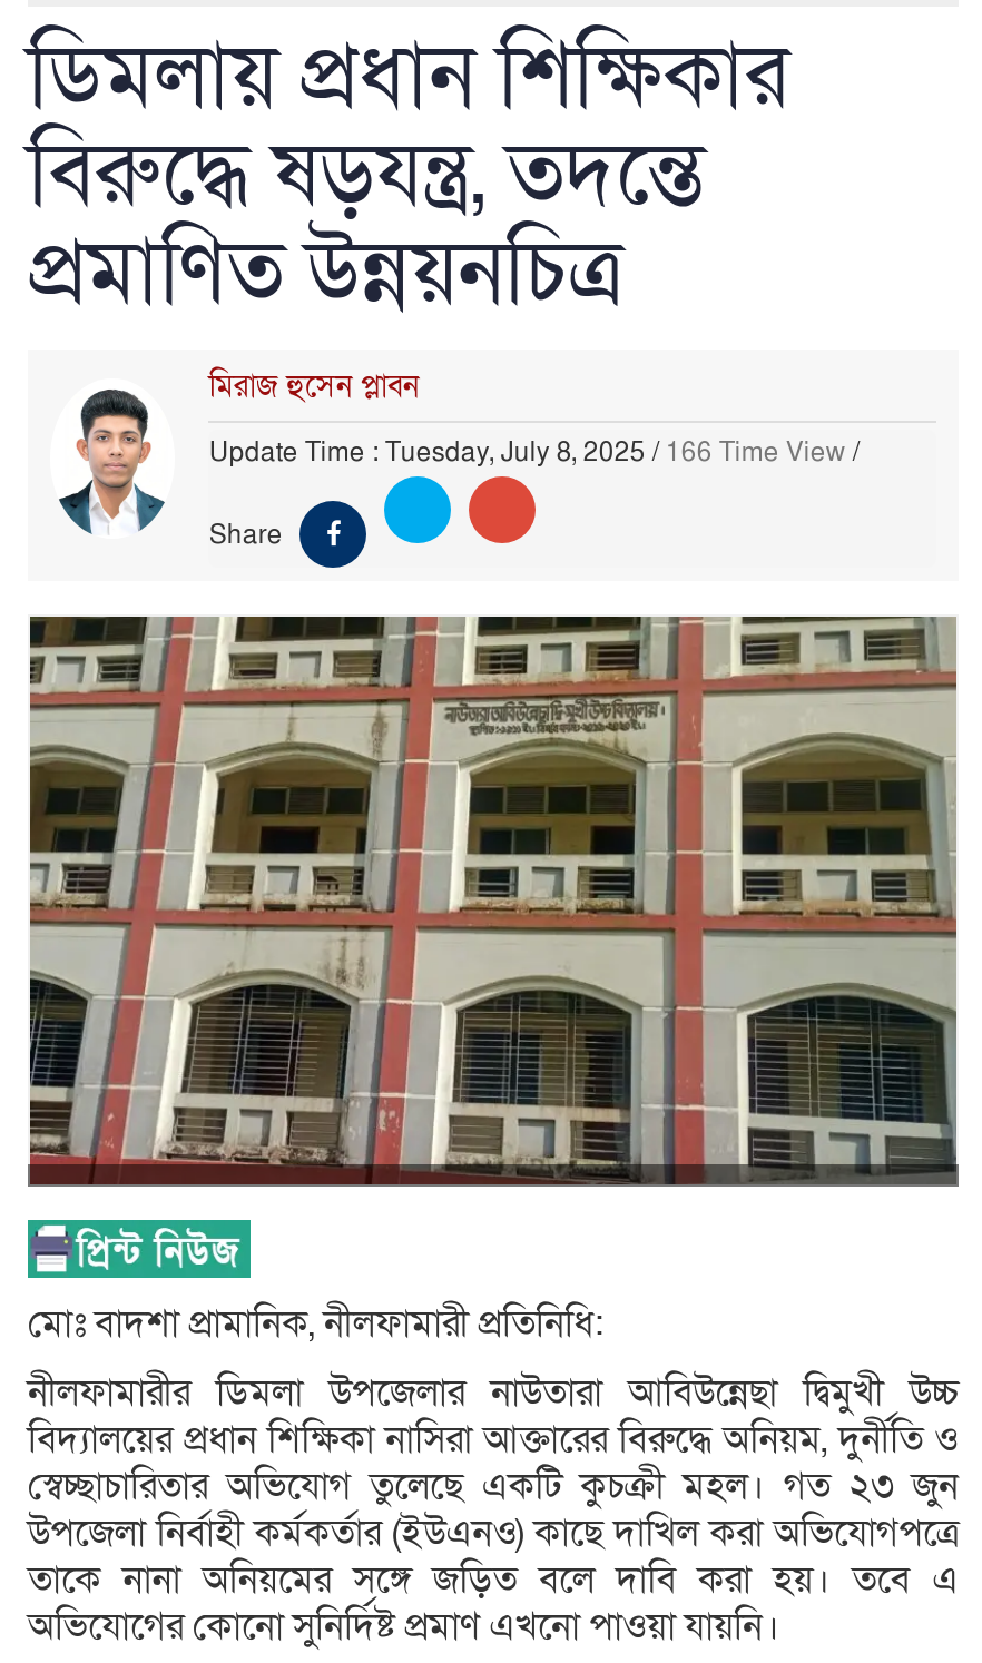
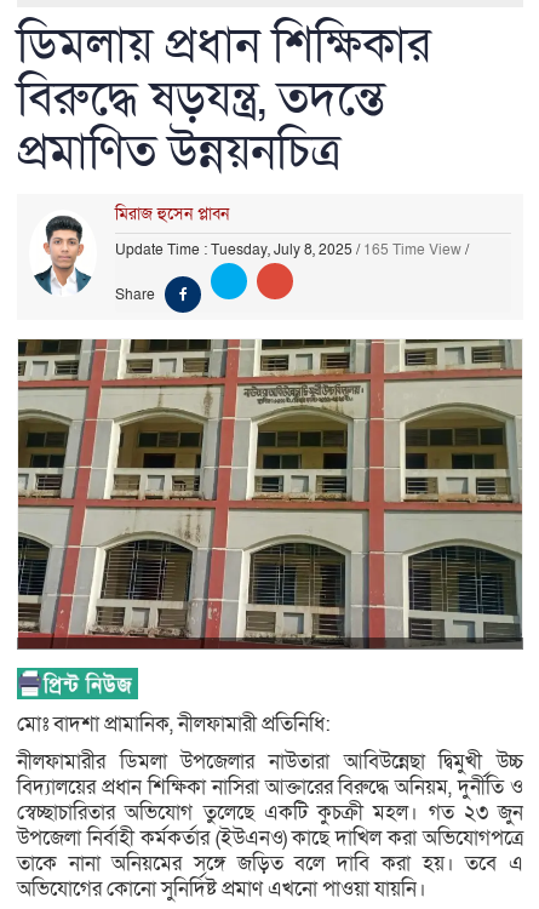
[209,433,859,469] Update Time : Tuesday, July 8, 2025 / 166 Time View / -> [115,240,469,259] Update Time : Tuesday, July 8, 2025 / 165 Time View /

